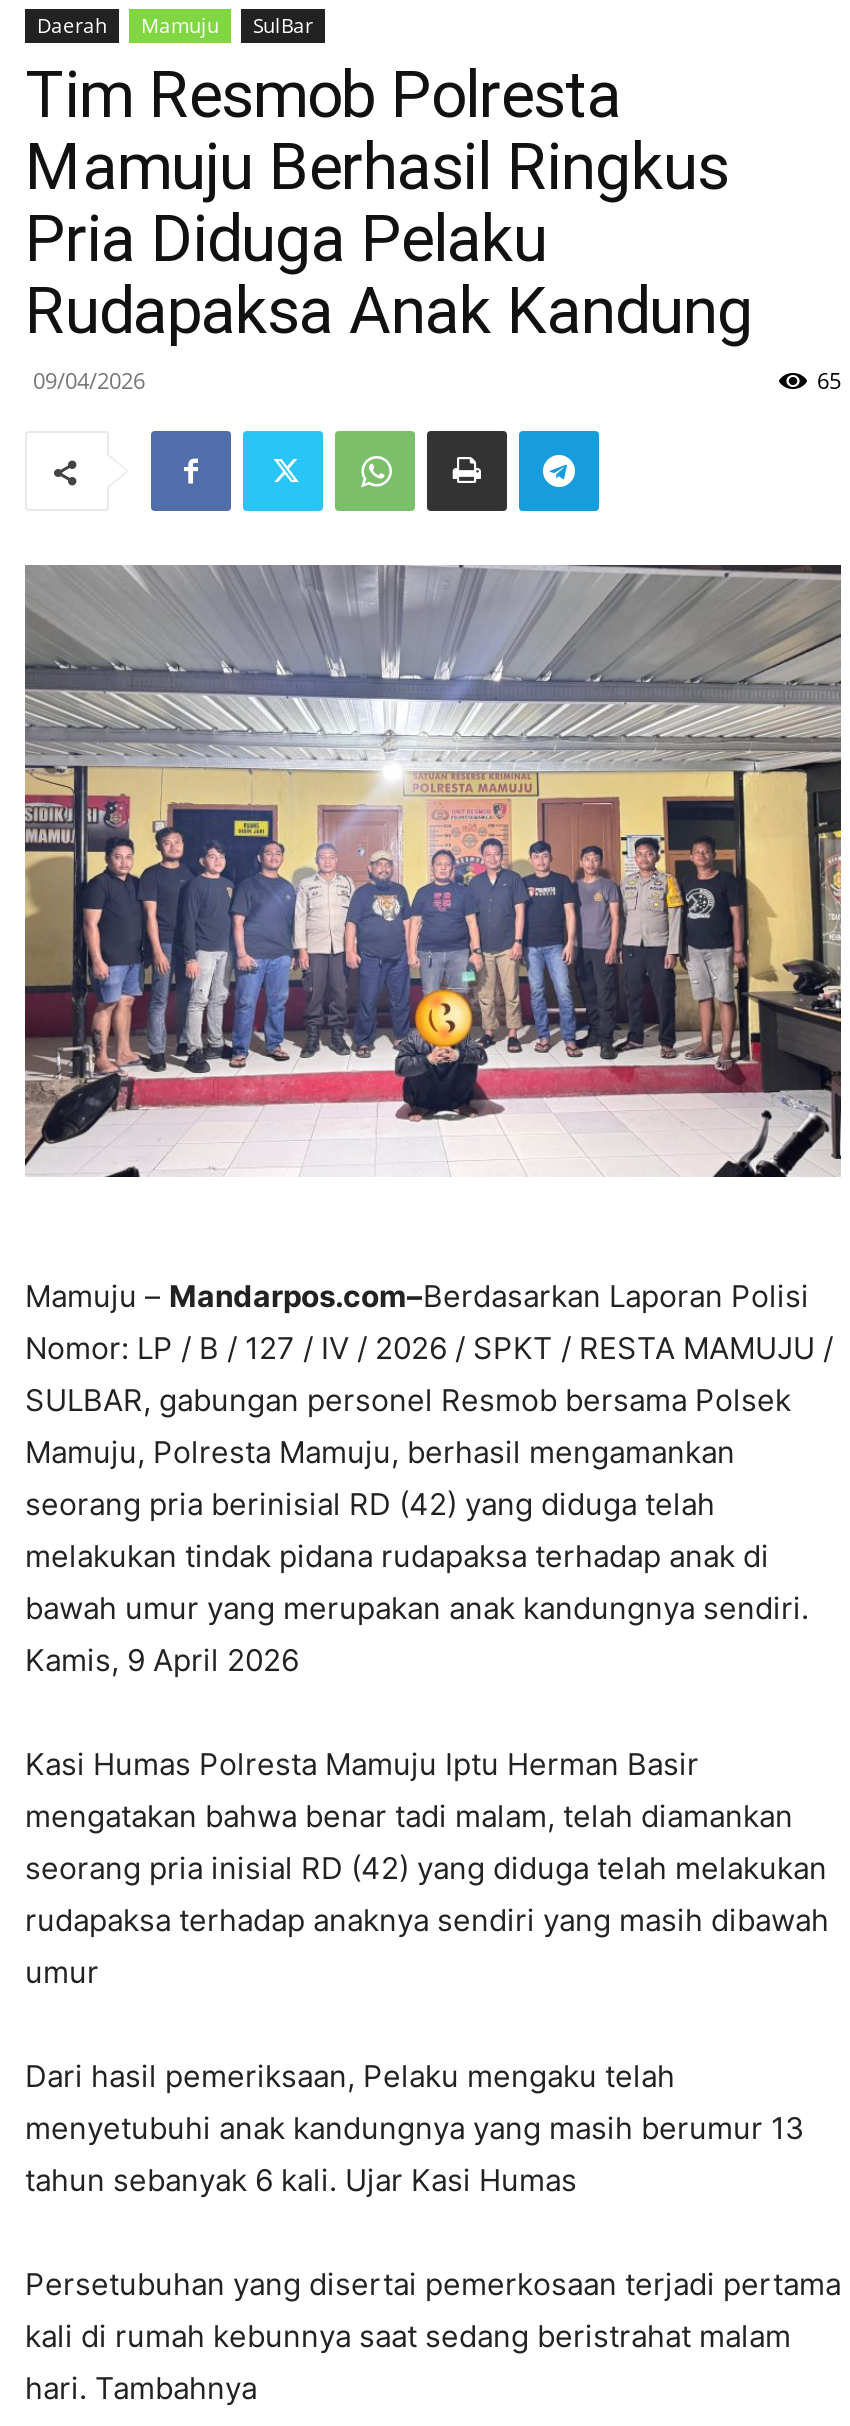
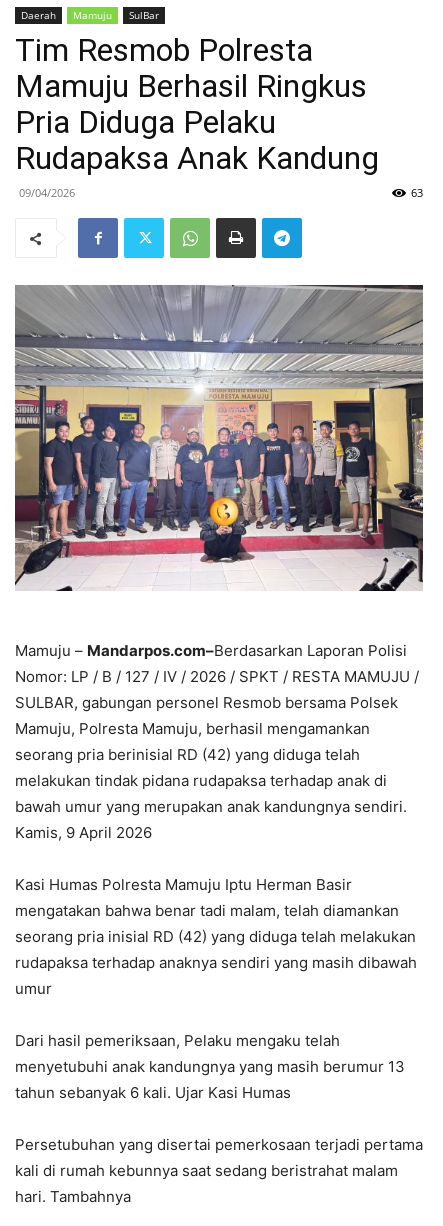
[817,365,841,395] 65 -> [411,185,423,200] 63

